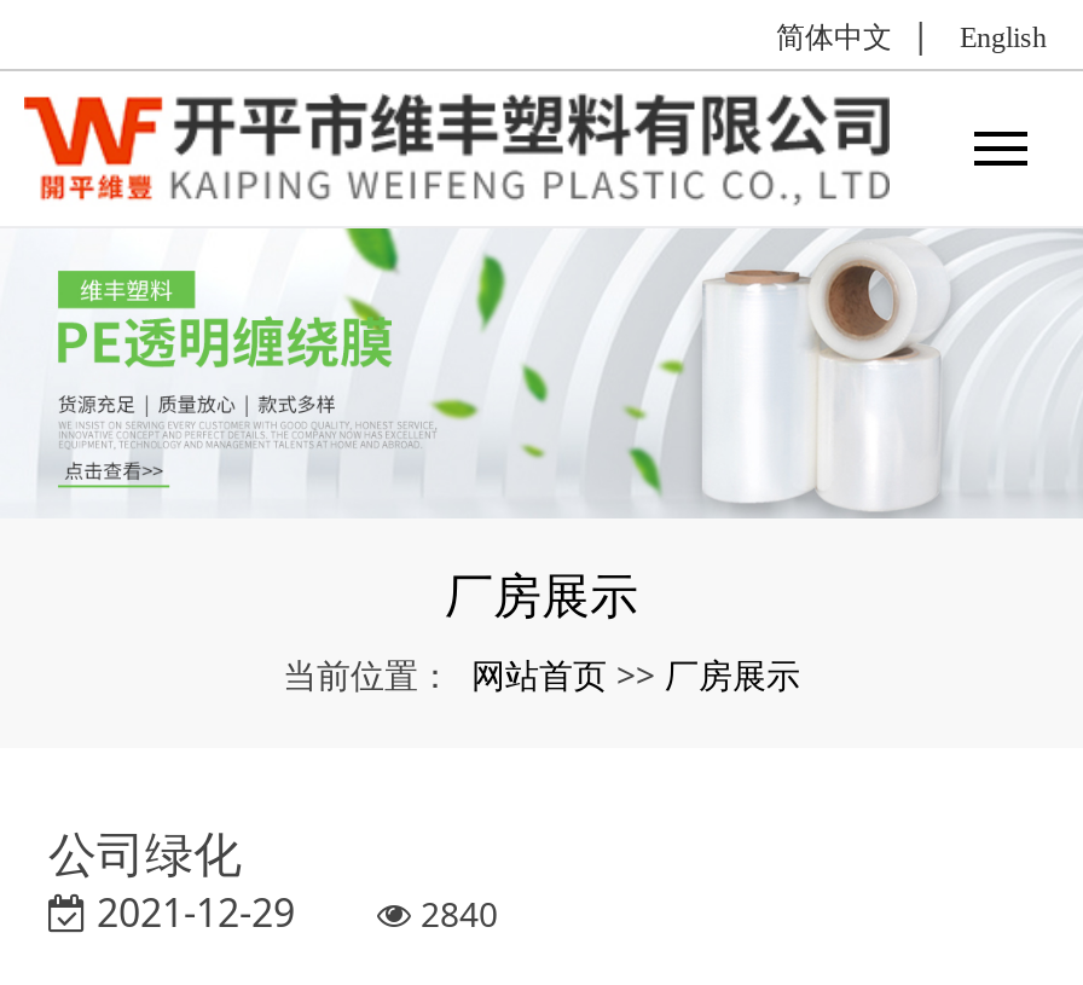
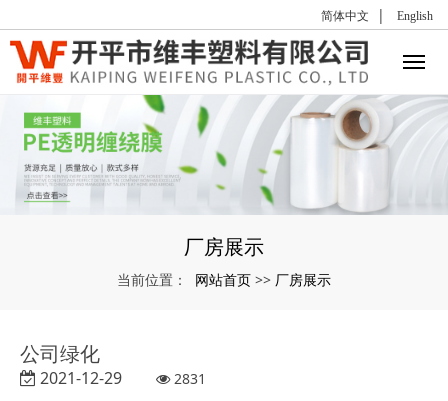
[411,891,498,937] 2840 -> [170,369,206,388] 2831

